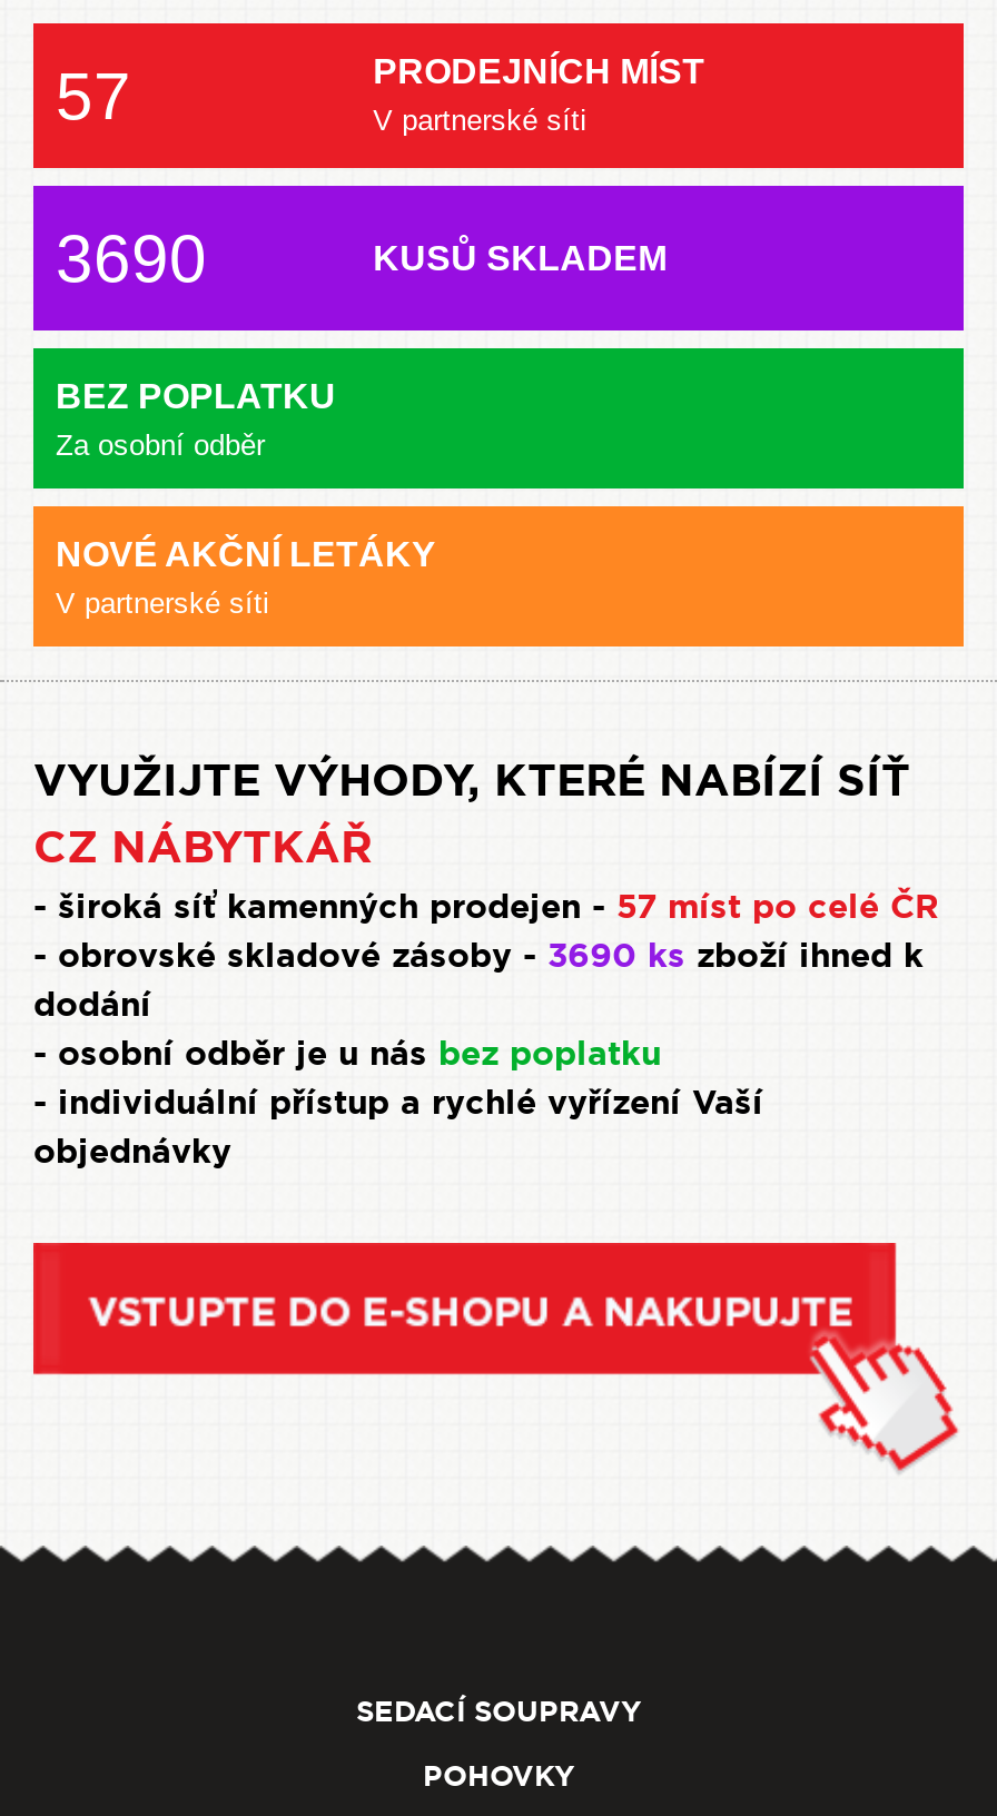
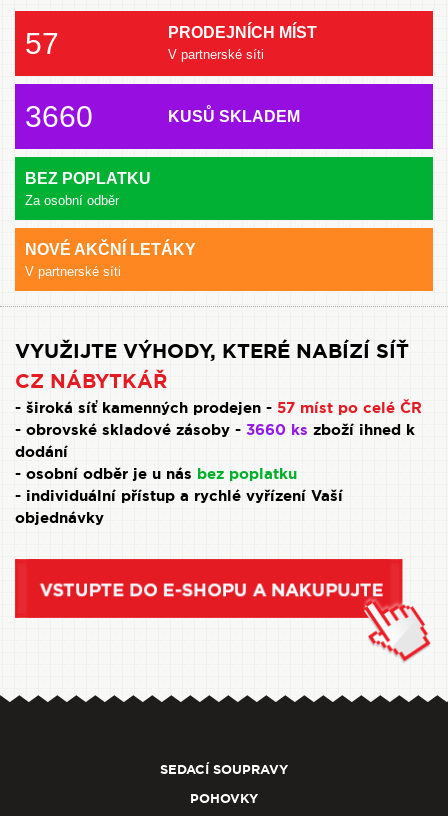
[56,221,207,295] 3690 -> [25,100,93,133] 3660
[33,934,924,978] - obrovské skladové zásoby - 3690 ks zboží ihned k -> [15,420,415,440] - obrovské skladové zásoby - 3660 ks zboží ihned k

